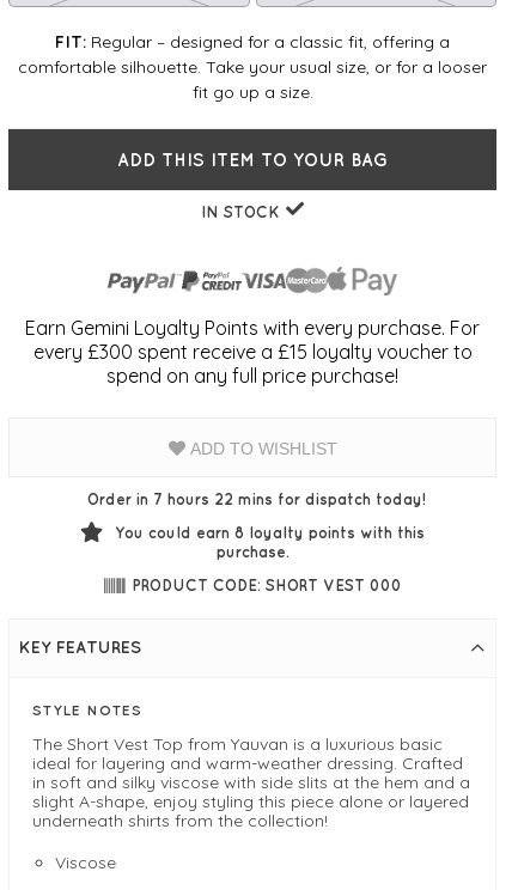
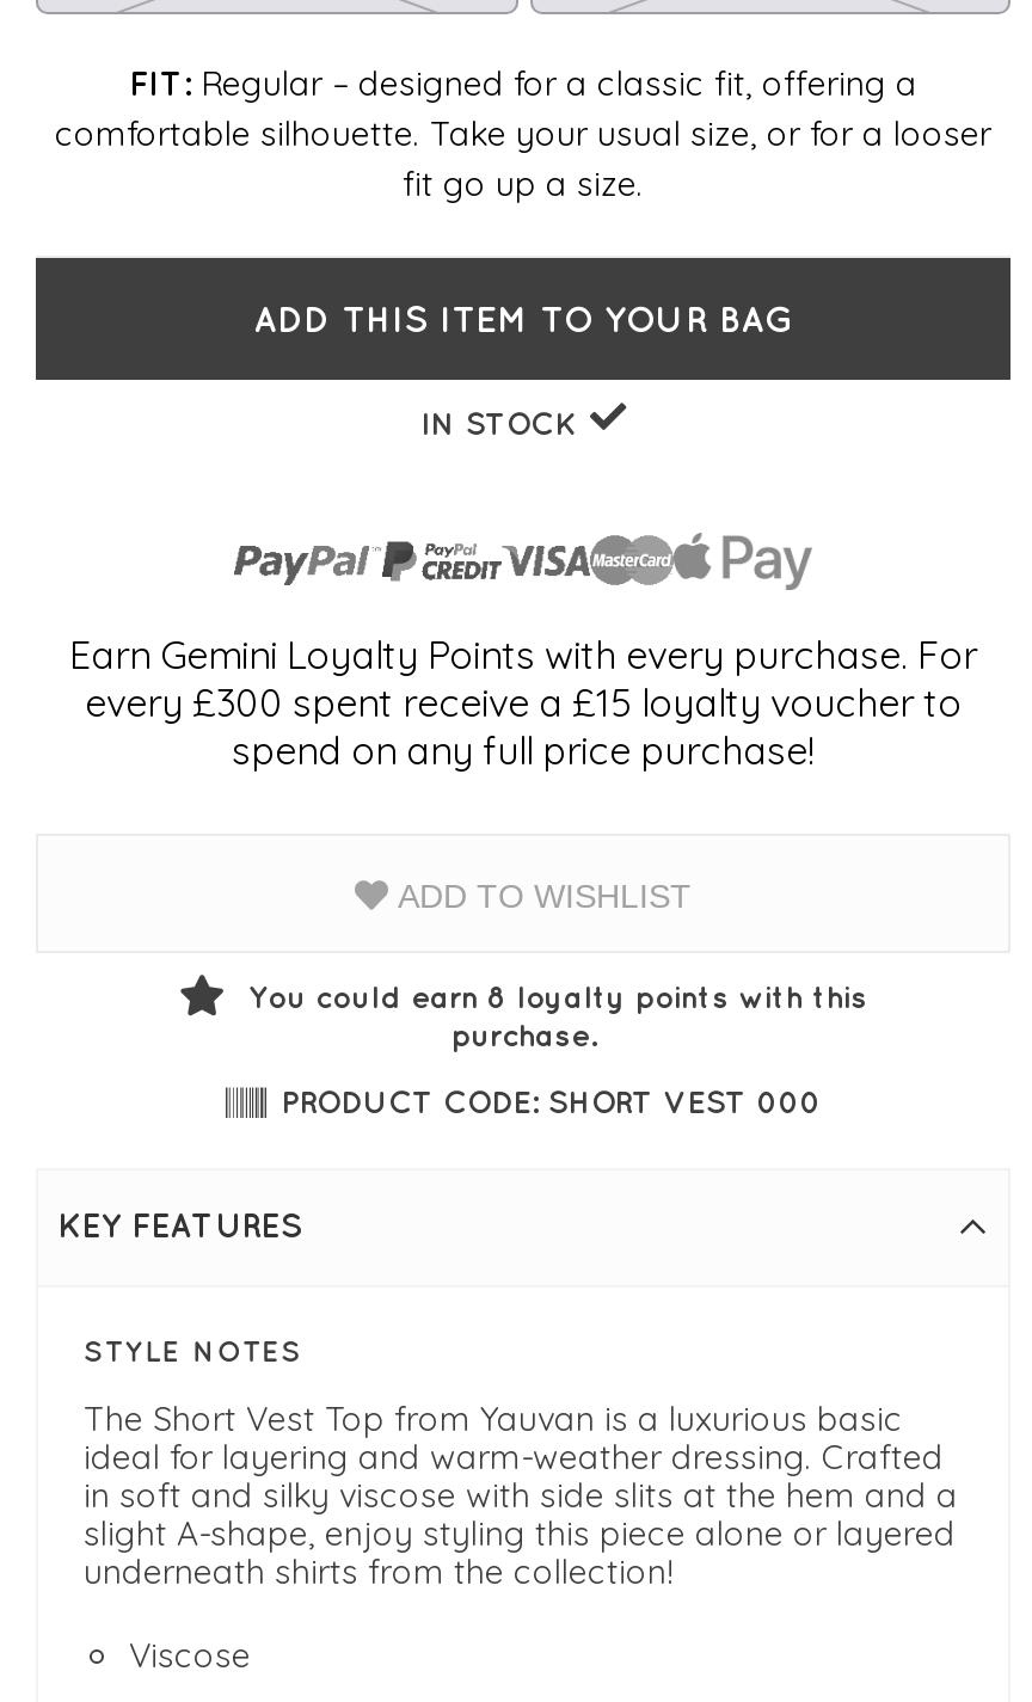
[87,490,425,507] Order in 7 hours 22 mins for dispatch today! -> none

